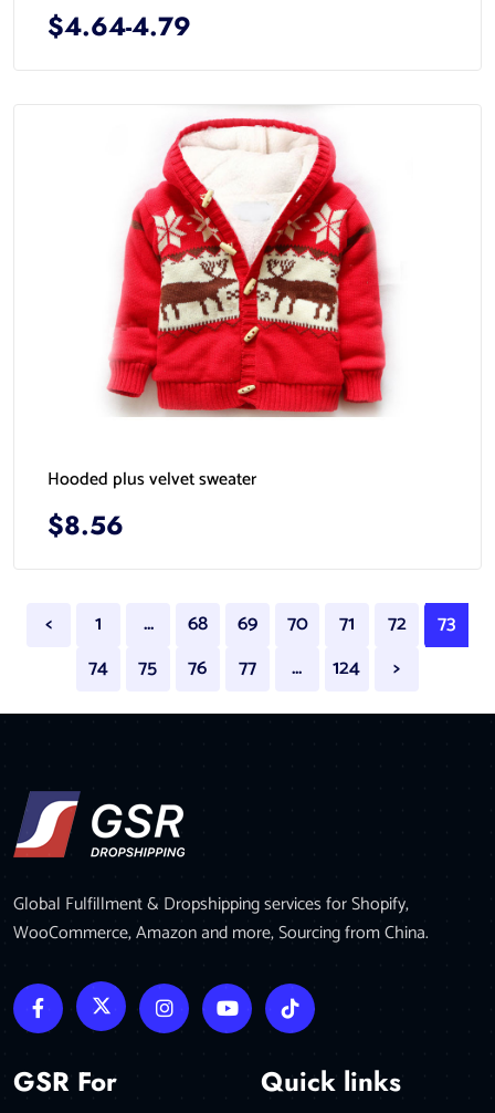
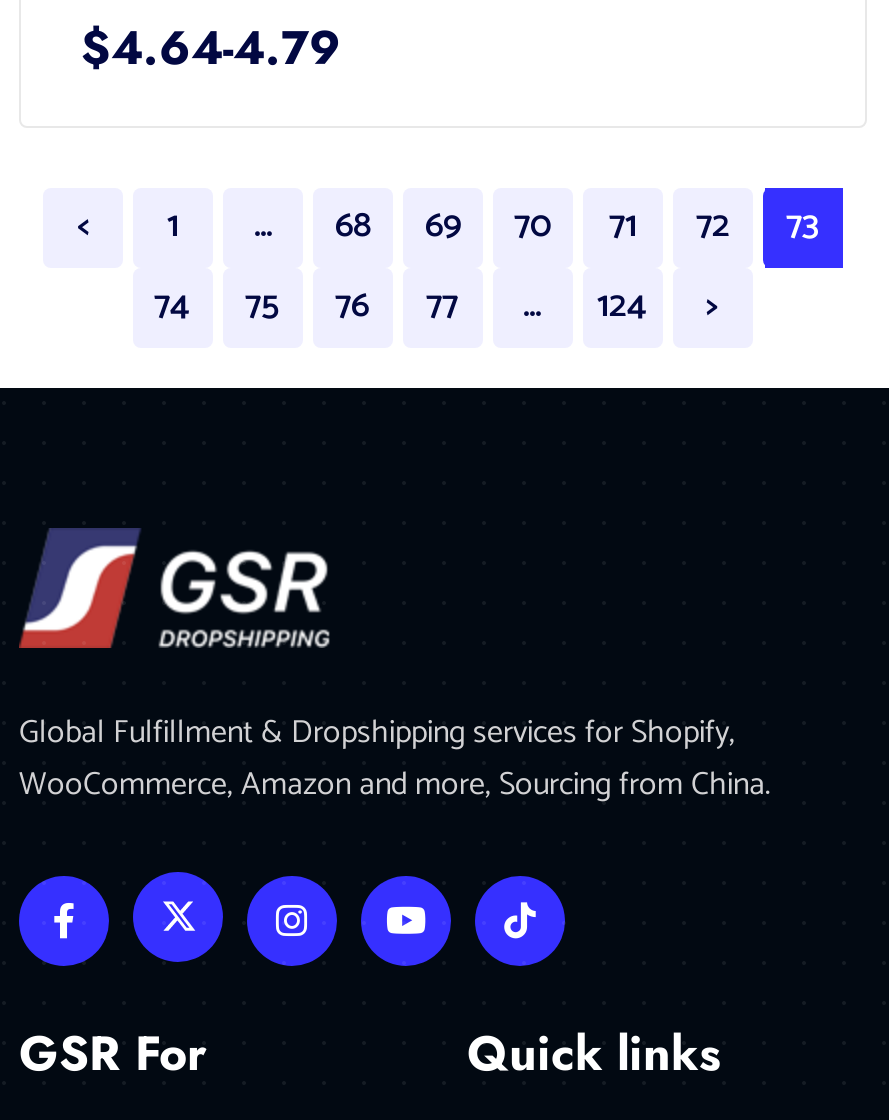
[106,117,389,418] [image] -> none
[48,464,256,544] Hooded plus velvet sweater | $8.56 -> none

